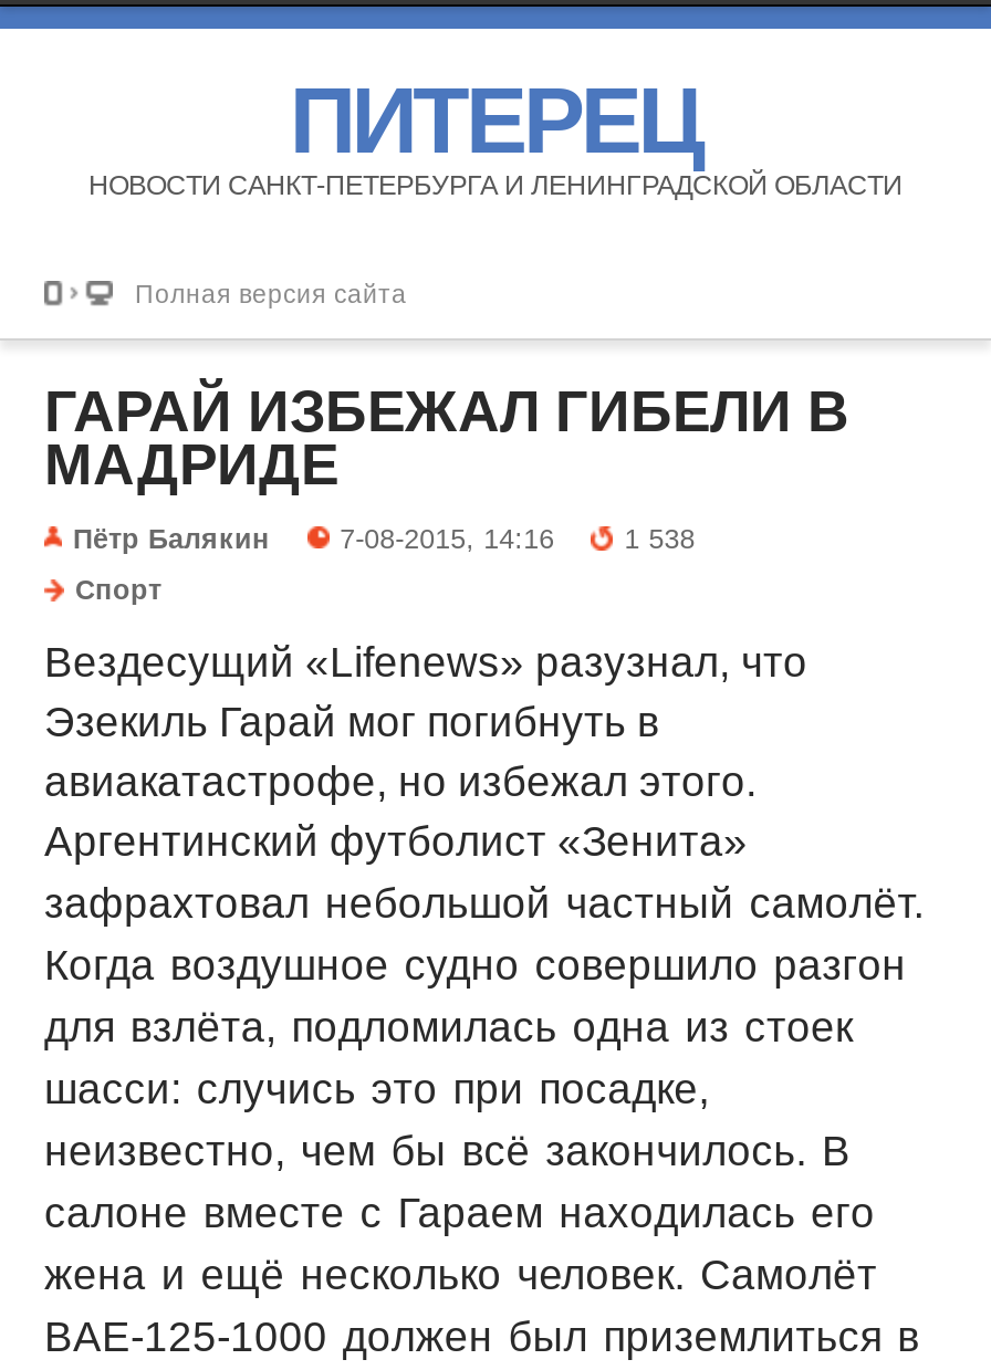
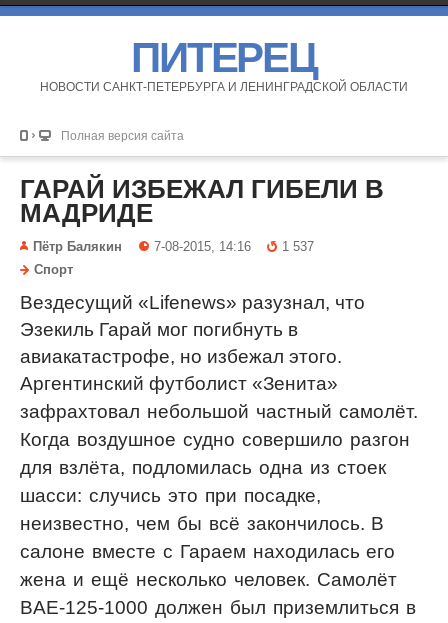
[624,524,695,555] 1 538 -> [282,240,314,254] 1 537

